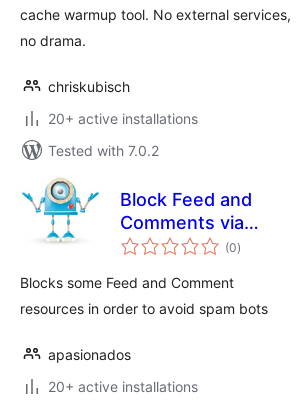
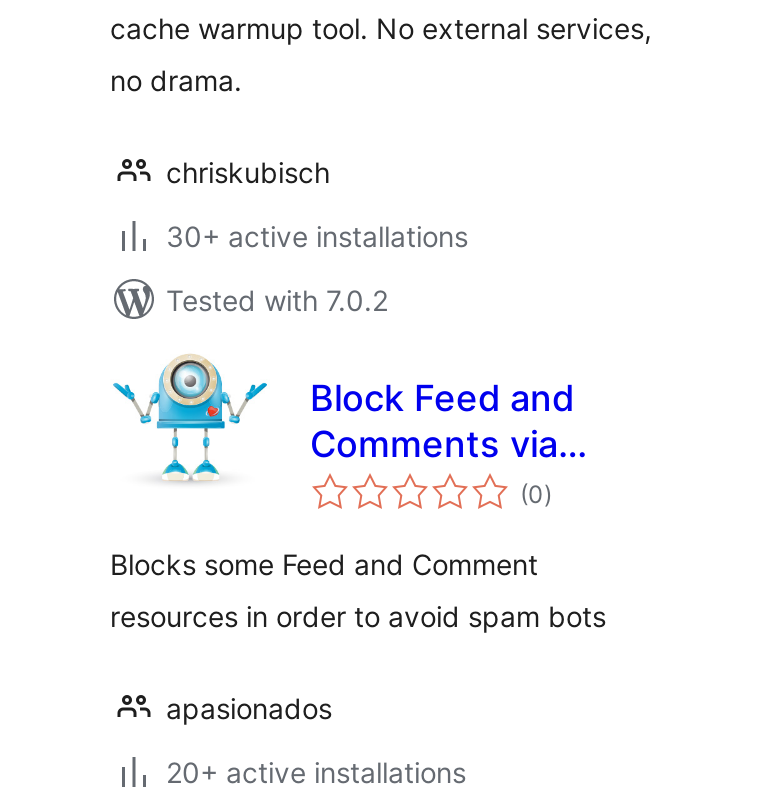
[48,110,198,127] 20+ active installations -> [166,219,468,253] 30+ active installations

